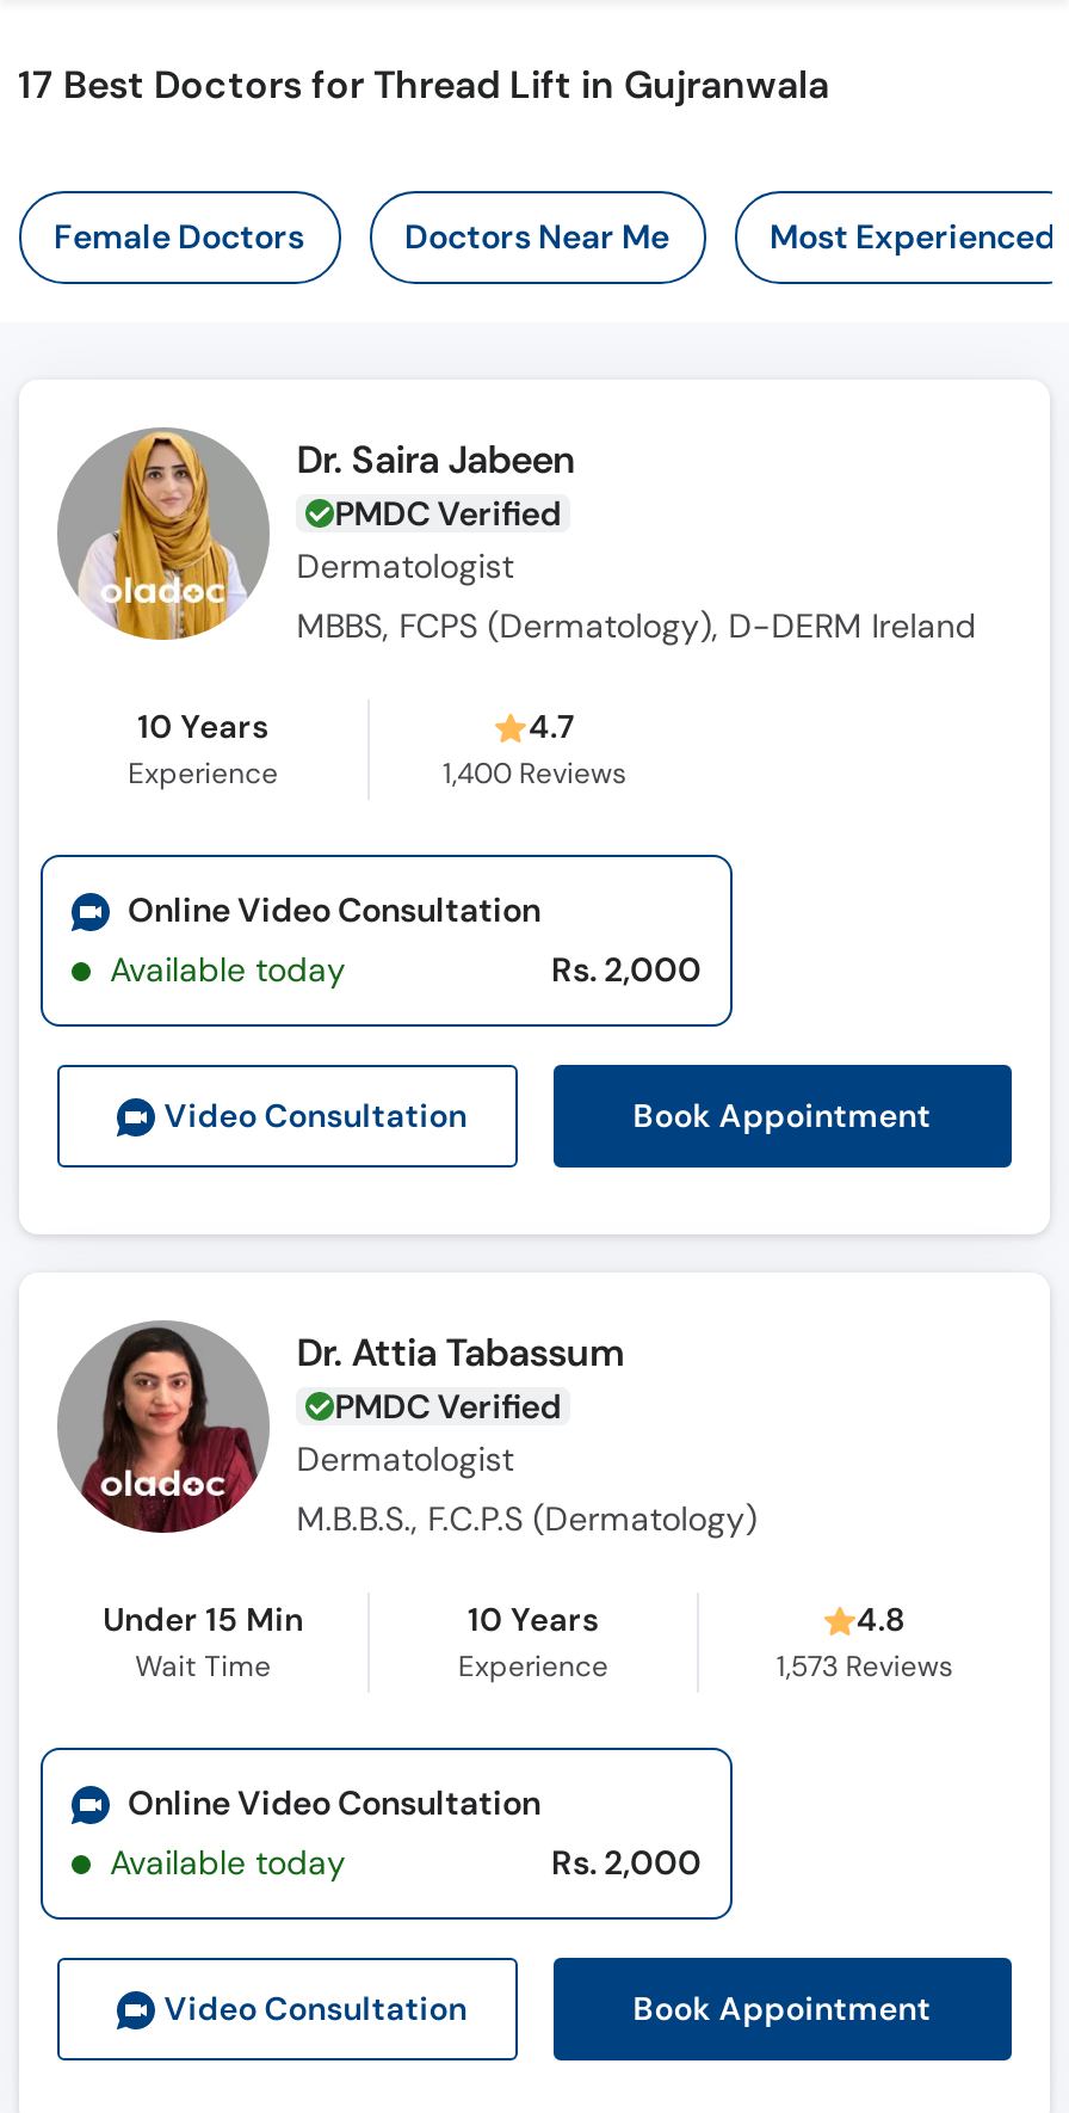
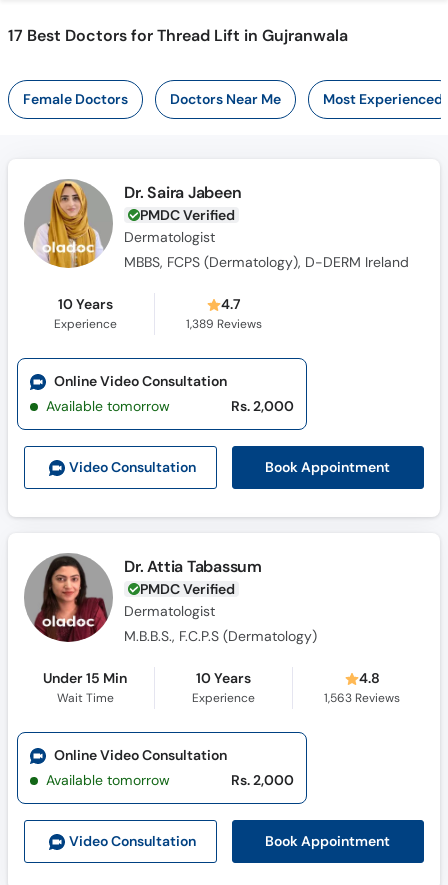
[443,754,626,793] 1,400 Reviews -> [186,316,262,332] 1,389 Reviews
[110,948,346,991] Available today -> [46,397,170,415] Available tomorrow
[776,1647,953,1686] 1,573 Reviews -> [324,690,400,706] 1,563 Reviews
[110,1841,346,1884] Available today -> [46,771,170,789] Available tomorrow

